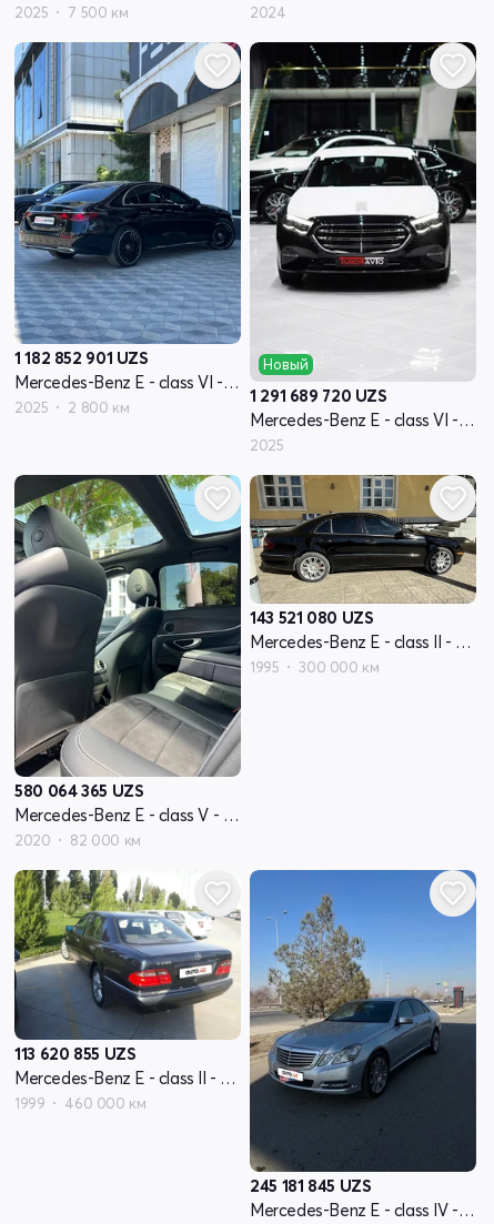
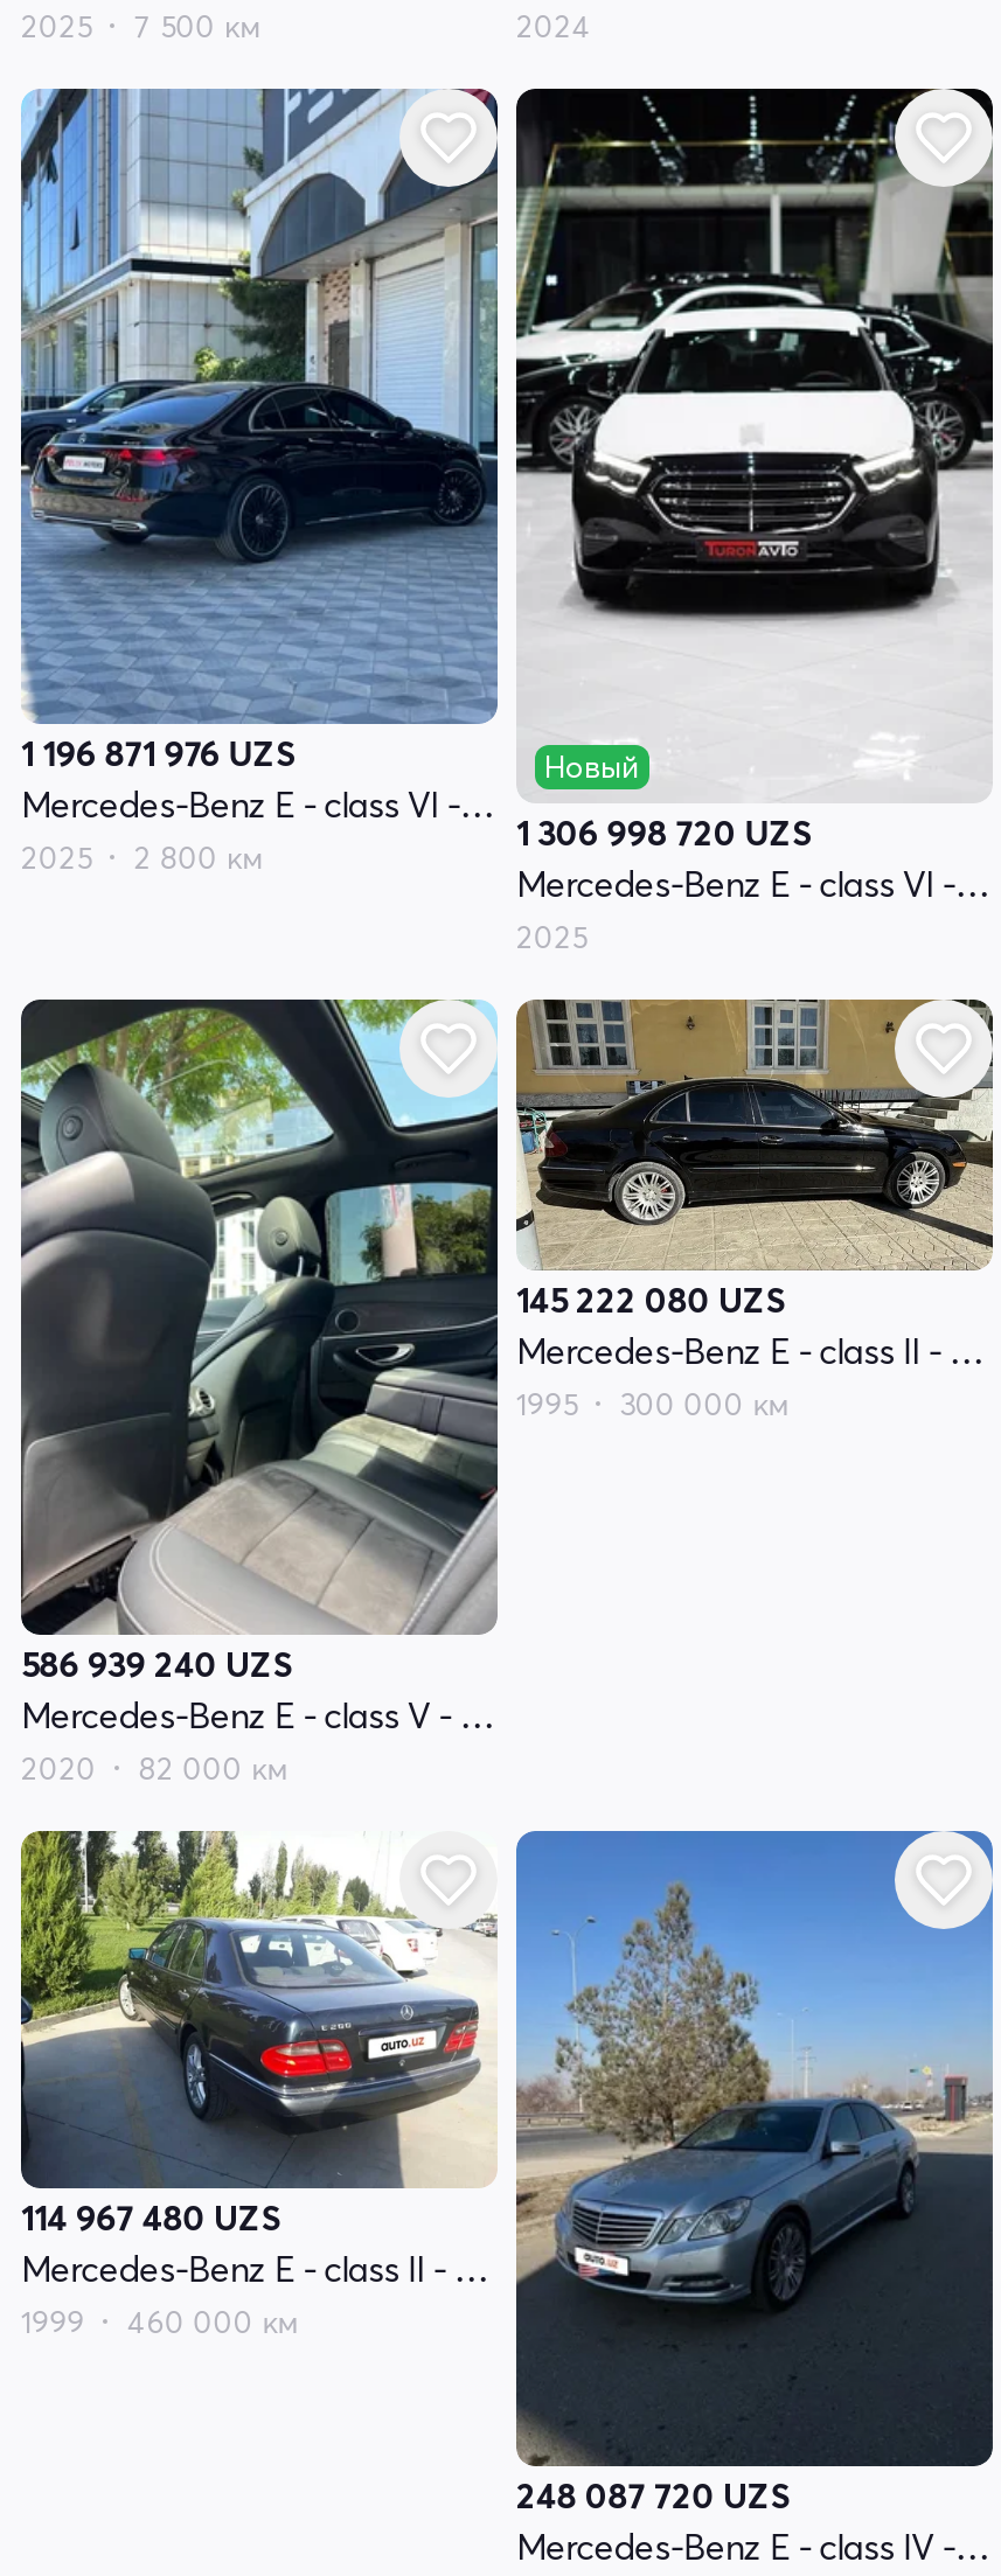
[14,347,148,368] 1 182 852 901 UZS -> [21,731,296,775] 1 196 871 976 UZS
[250,385,387,406] 1 291 689 720 UZS -> [516,810,812,855] 1 306 998 720 UZS
[250,607,373,628] 143 521 080 UZS -> [516,1277,786,1321] 145 222 080 UZS
[14,780,144,801] 580 064 365 UZS -> [21,1642,293,1686] 586 939 240 UZS
[14,1043,136,1064] 113 620 855 UZS -> [21,2195,281,2239] 114 967 480 UZS
[250,1175,371,1196] 245 181 845 UZS -> [516,2473,791,2517] 248 087 720 UZS

